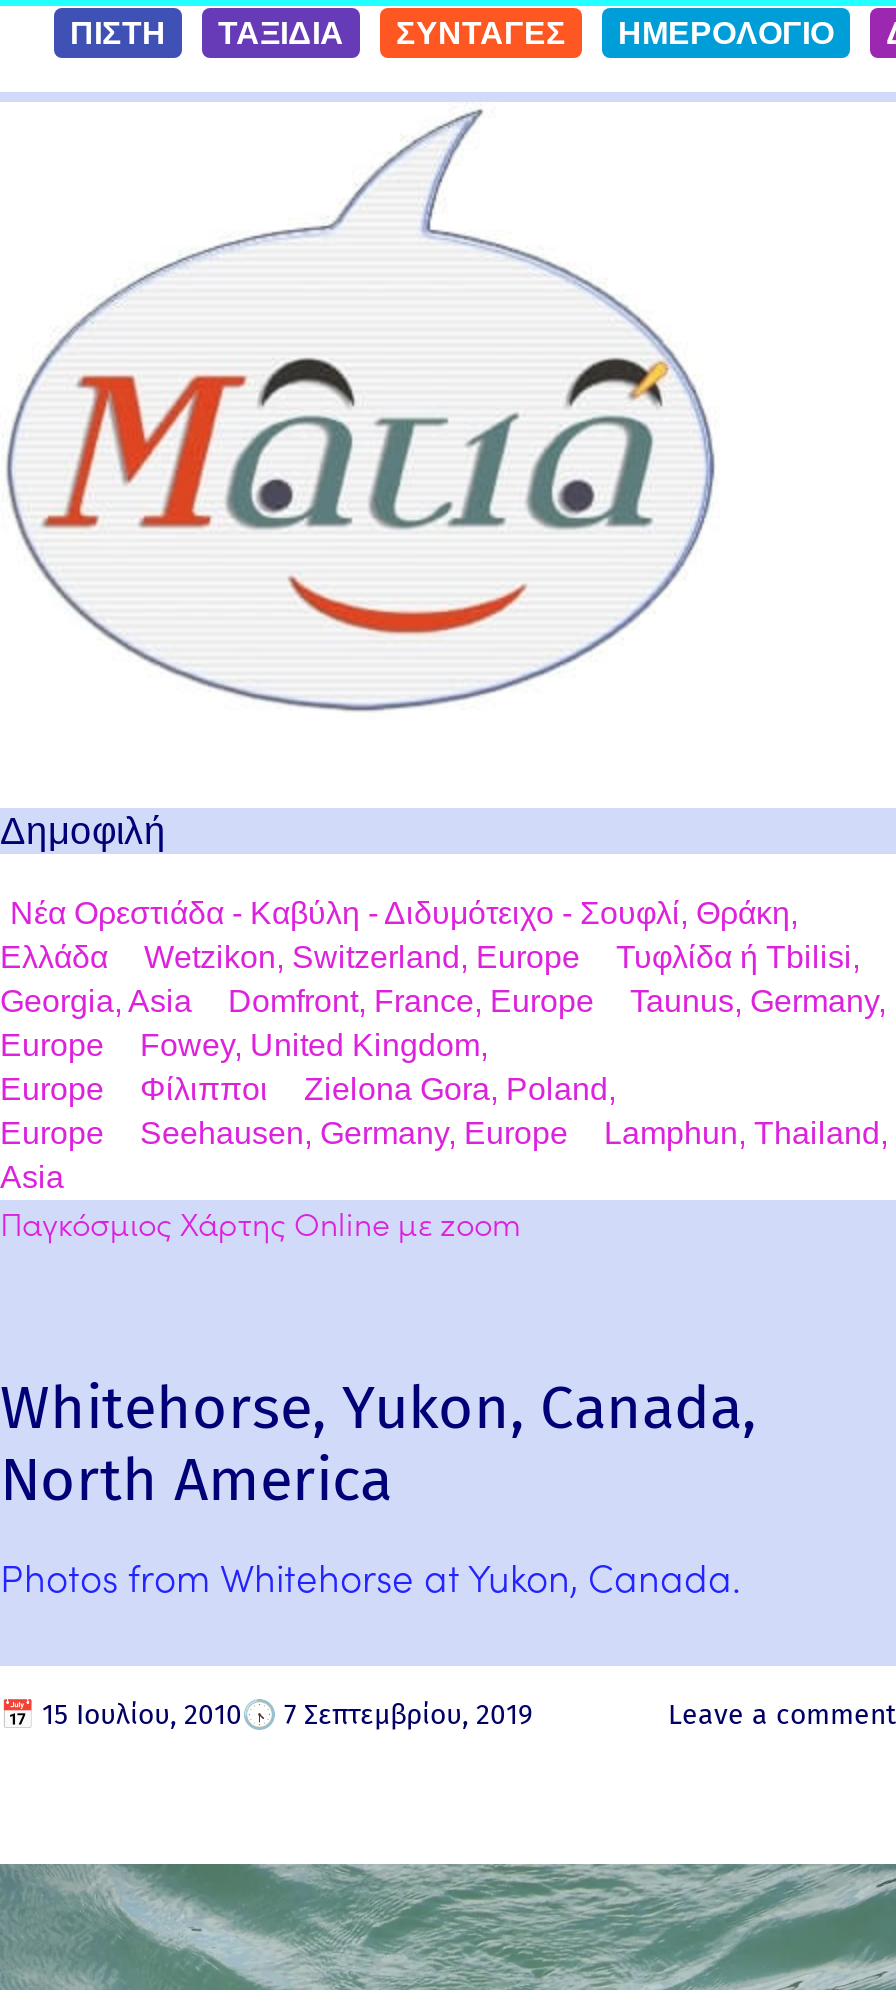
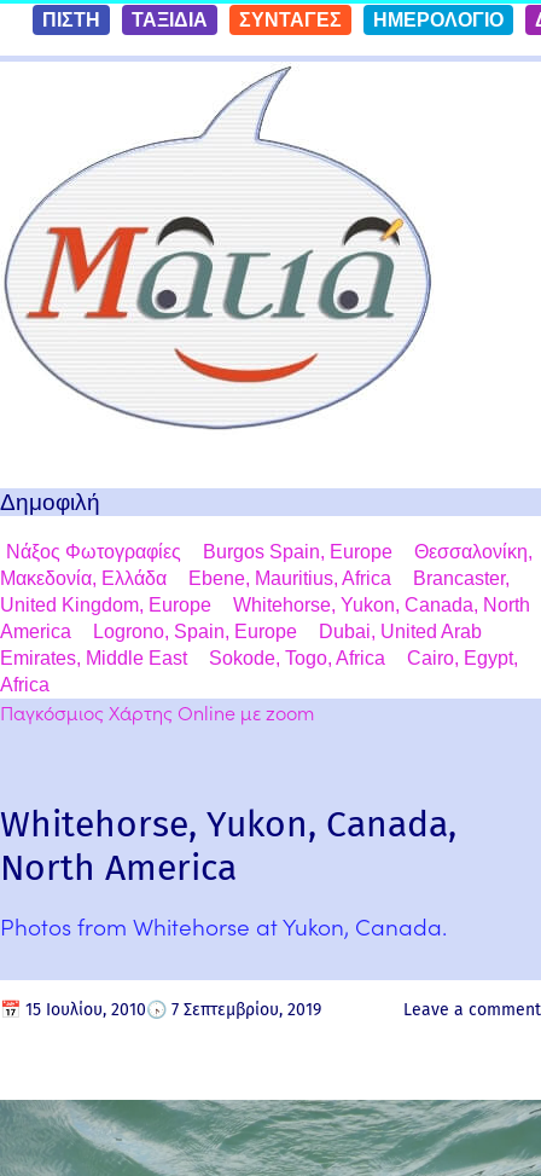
[0,896,888,1194] Νέα Ορεστιάδα - Καβύλη - Διδυμότειχο - Σουφλί, Θράκη, | Ελλάδα | Wetzikon, Switzerland, Europe | Τυφλίδα ή Tbilisi, | Georgia, Asia | Domfront, France, Europe | Taunus, Germany, | Europe | Fowey, United Kingdom, | Europe | Φίλιπποι | Zielona Gora, Poland, | Europe | Seehausen, Germany, Europe | Lamphun, Thailand, | Asia -> [0,542,533,695] Νάξος Φωτογραφίες | Burgos Spain, Europe | Θεσσαλονίκη, | Μακεδονία, Ελλάδα | Ebene, Mauritius, Africa | Brancaster, | United Kingdom, Europe | Whitehorse, Yukon, Canada, North | America | Logrono, Spain, Europe | Dubai, United Arab | Emirates, Middle East | Sokode, Togo, Africa | Cairo, Egypt, | Africa

